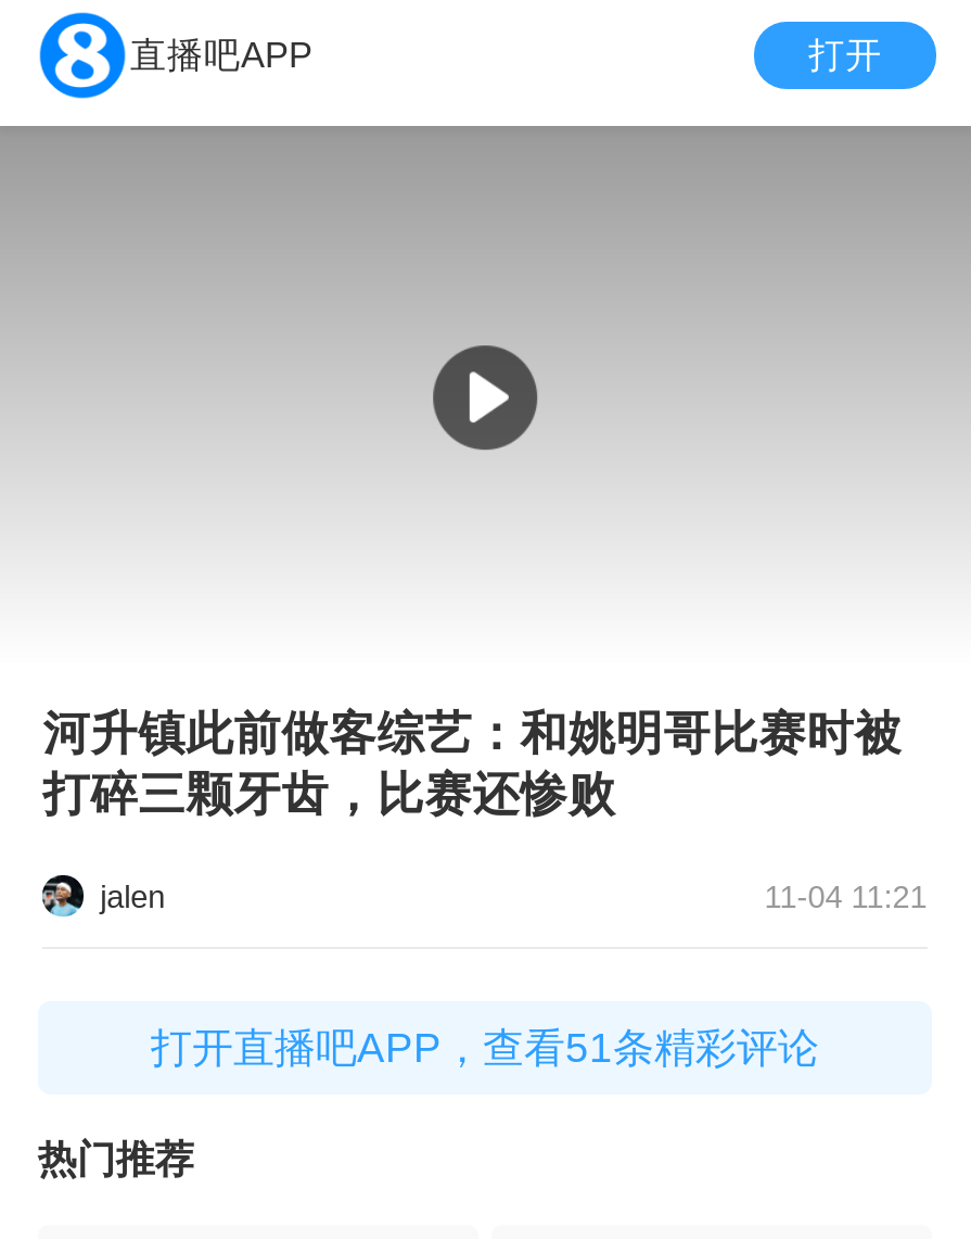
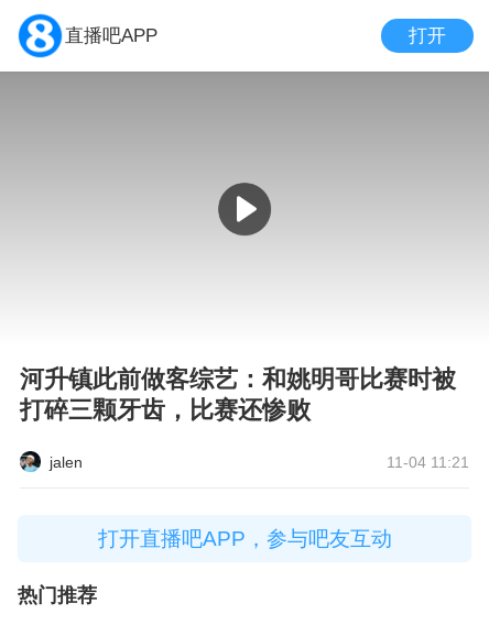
[151,1025,819,1071] 打开直播吧APP，查看51条精彩评论 -> [97,527,392,550] 打开直播吧APP，参与吧友互动

